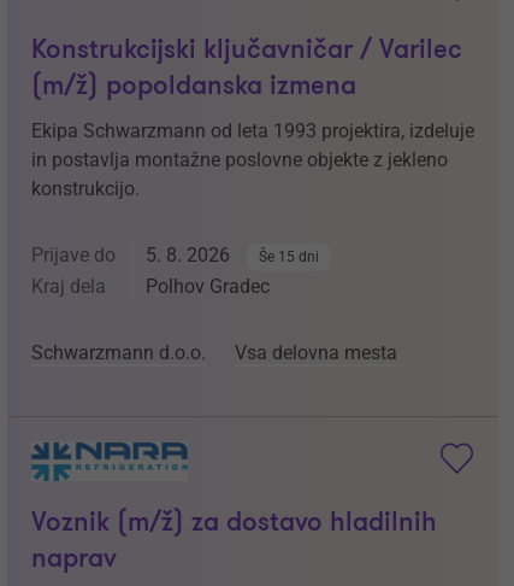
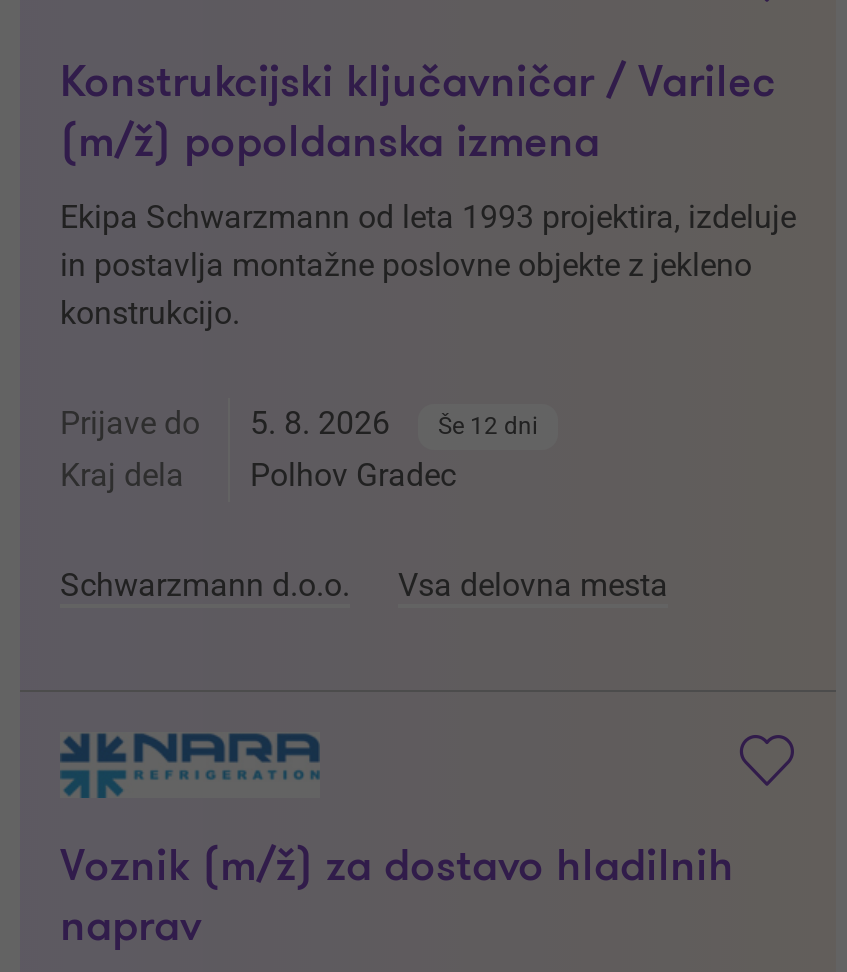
[31,244,319,267] Prijave do 5. 8. 2026 Še 15 dni -> [60,404,538,442] Prijave do 5. 8. 2026 Še 12 dni

